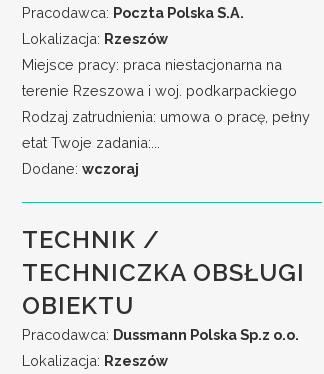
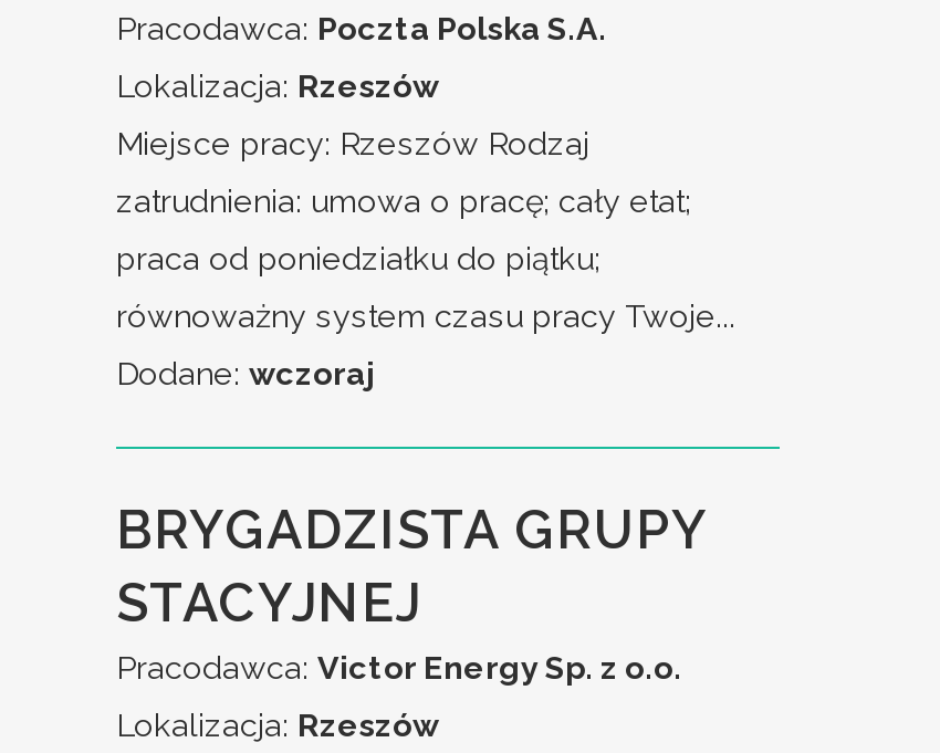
[22,56,282,73] Miejsce pracy: praca niestacjonarna na -> [116,124,589,161] Miejsce pracy: Rzeszów Rodzaj
[22,82,301,99] terenie Rzeszowa i woj. podkarpackiego -> [116,181,691,219] zatrudnienia: umowa o pracę; cały etat;
[22,108,310,125] Rodzaj zatrudnienia: umowa o pracę, pełny -> [116,239,600,276] praca od poniedziałku do piątku;
[22,134,160,151] etat Twoje zadania:... -> [116,296,735,334] równoważny system czasu pracy Twoje...
[22,225,305,343] TECHNIK / | TECHNICZKA OBSŁUGI | OBIEKTU | Pracodawca: Dussmann Polska Sp.z o.o. -> [116,498,707,686] BRYGADZISTA GRUPY | STACYJNEJ | Pracodawca: Victor Energy Sp. z o.o.

